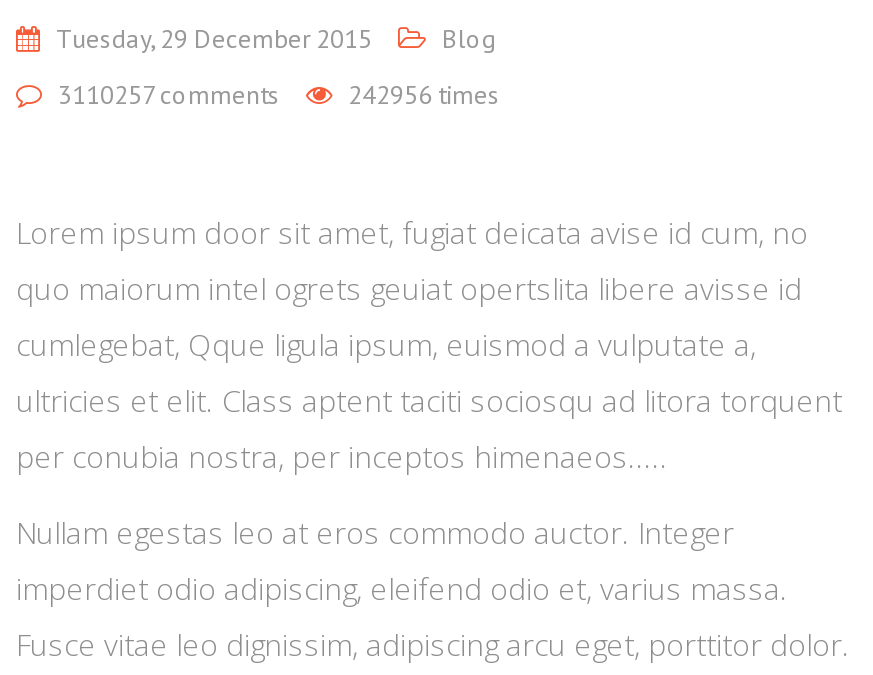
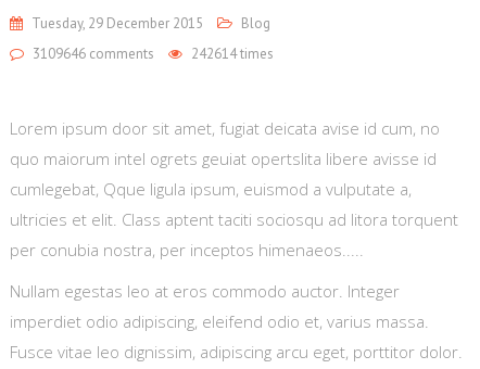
[58,77,280,111] 3110257 comments -> [33,44,154,63] 3109646 comments
[342,77,500,111] 242956 times -> [188,44,274,63] 242614 times

